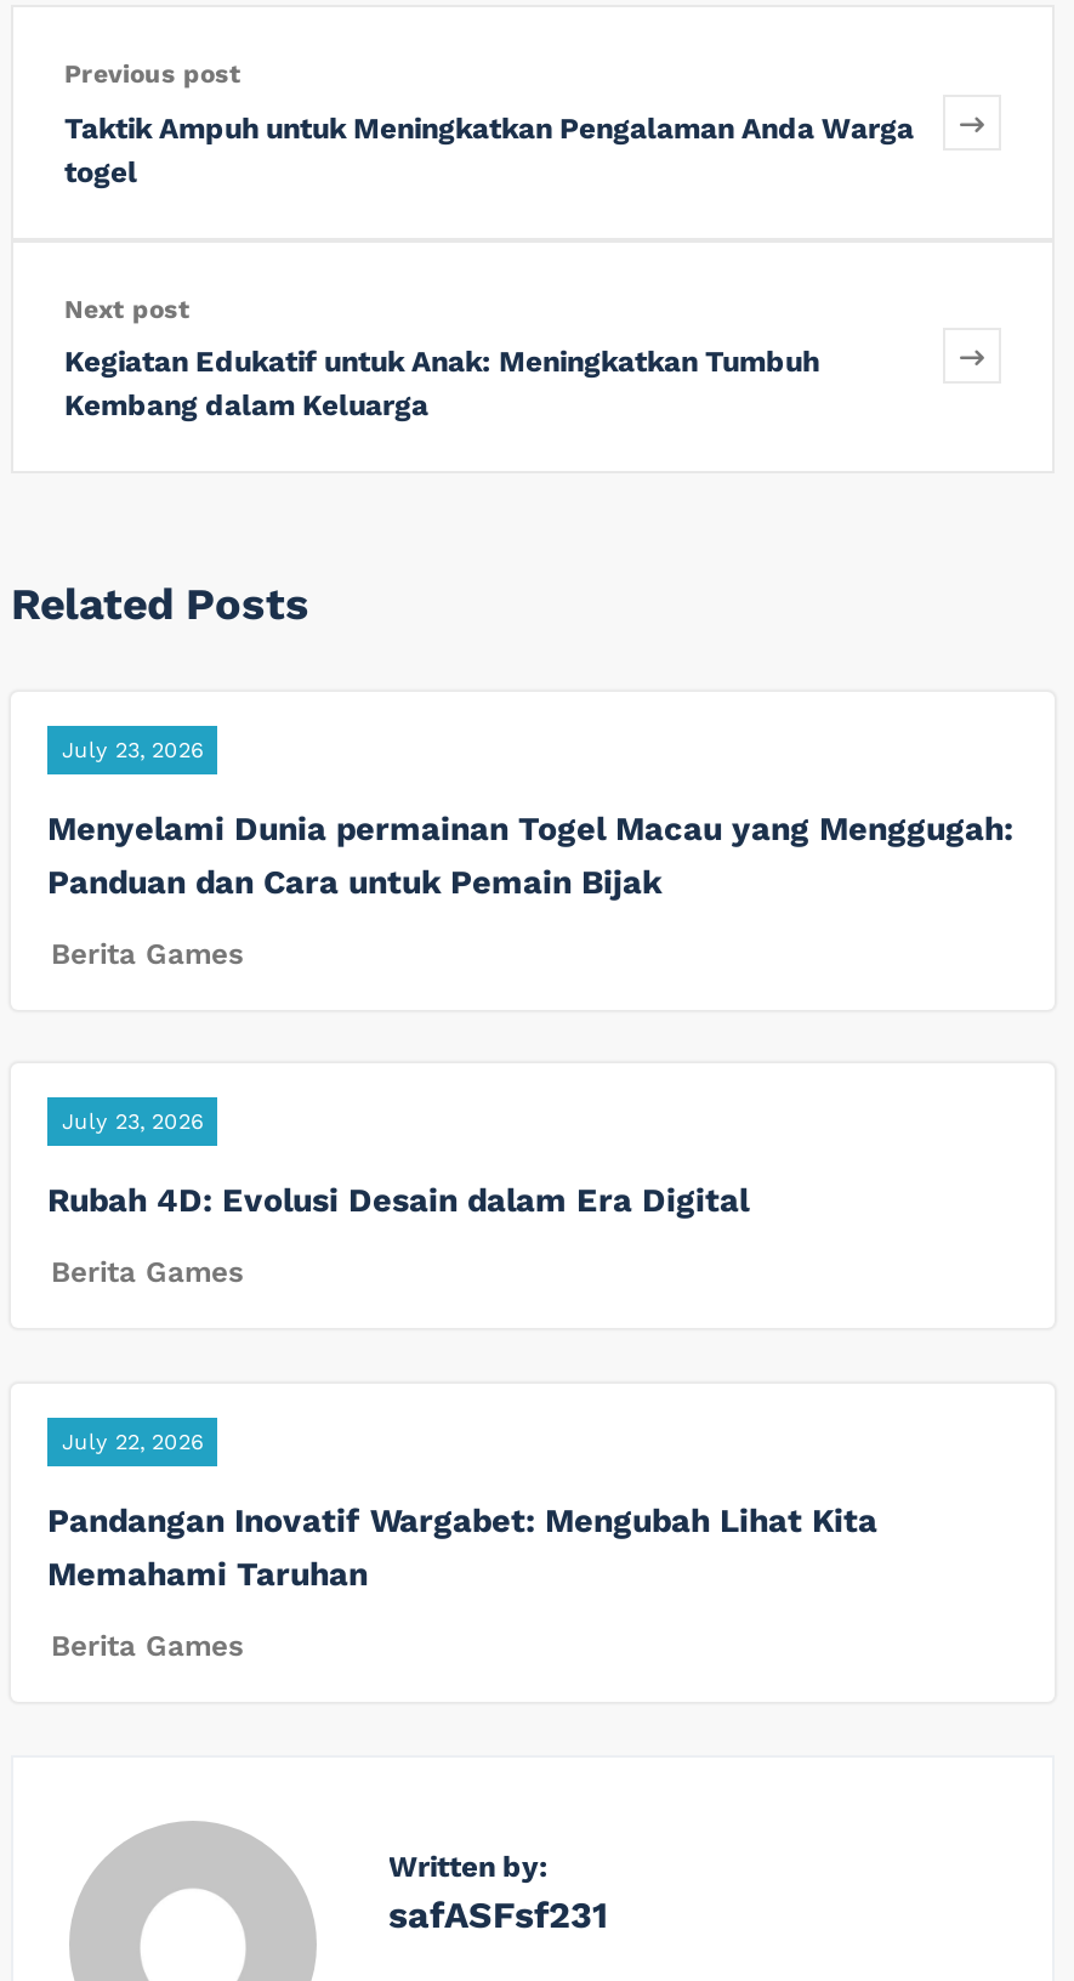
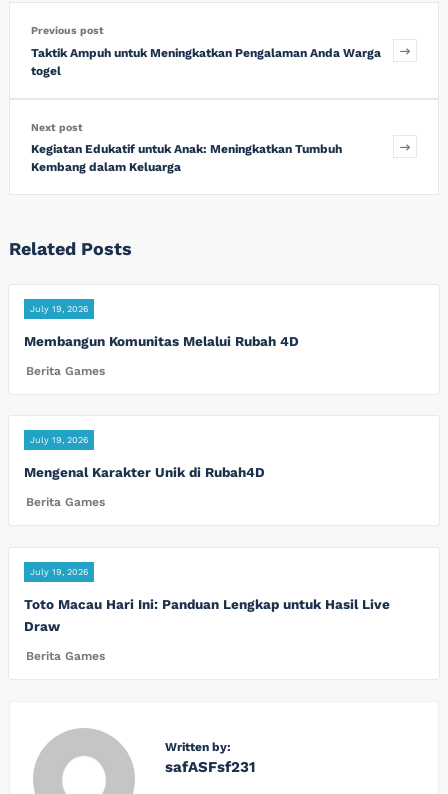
[62,737,203,762] July 23, 2026 -> [30,304,88,314] July 19, 2026
[47,808,1013,900] Menyelami Dunia permainan Togel Macau yang Menggugah: | Panduan dan Cara untuk Pemain Bijak -> [24,333,299,349] Membangun Komunitas Melalui Rubah 4D
[62,1110,203,1134] July 23, 2026 -> [30,435,88,445] July 19, 2026
[47,1180,749,1219] Rubah 4D: Evolusi Desain dalam Era Digital -> [24,464,265,480] Mengenal Karakter Unik di Rubah4D
[62,1429,203,1453] July 22, 2026 -> [30,567,88,577] July 19, 2026
[47,1500,877,1592] Pandangan Inovatif Wargabet: Mengubah Lihat Kita | Memahami Taruhan -> [24,596,390,634] Toto Macau Hari Ini: Panduan Lengkap untuk Hasil Live | Draw

